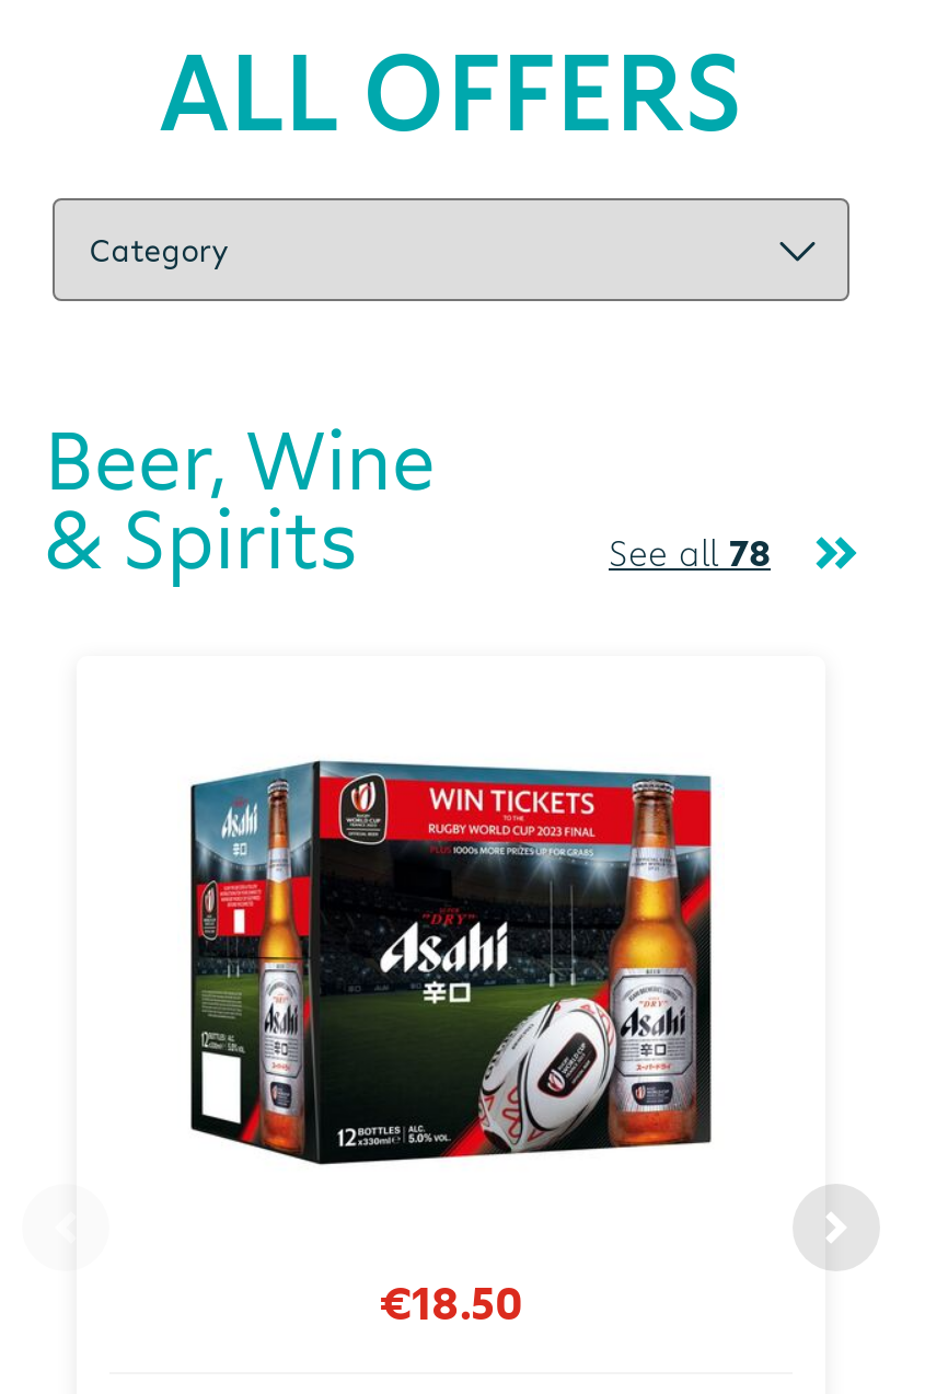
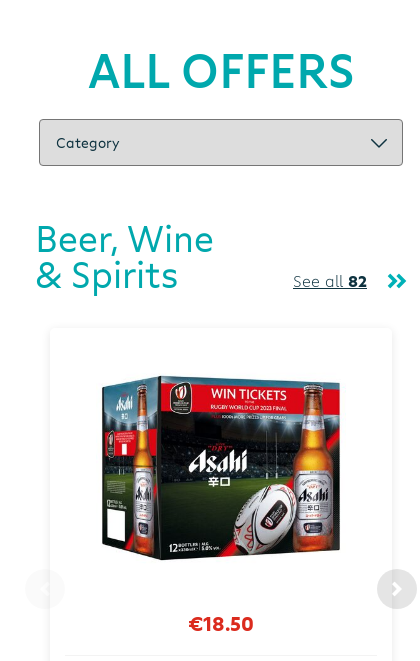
[609,529,771,577] See all 78 -> [293,270,367,292] See all 82

